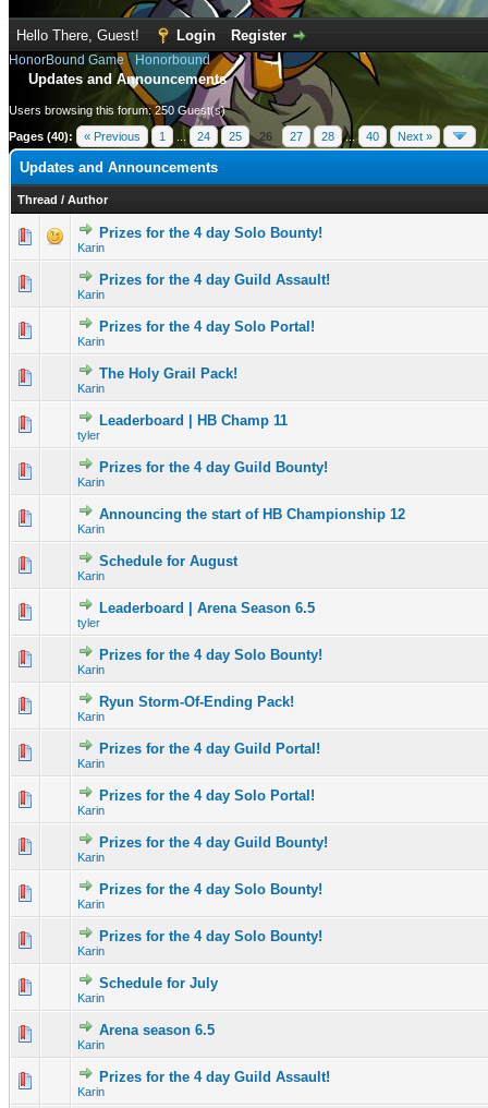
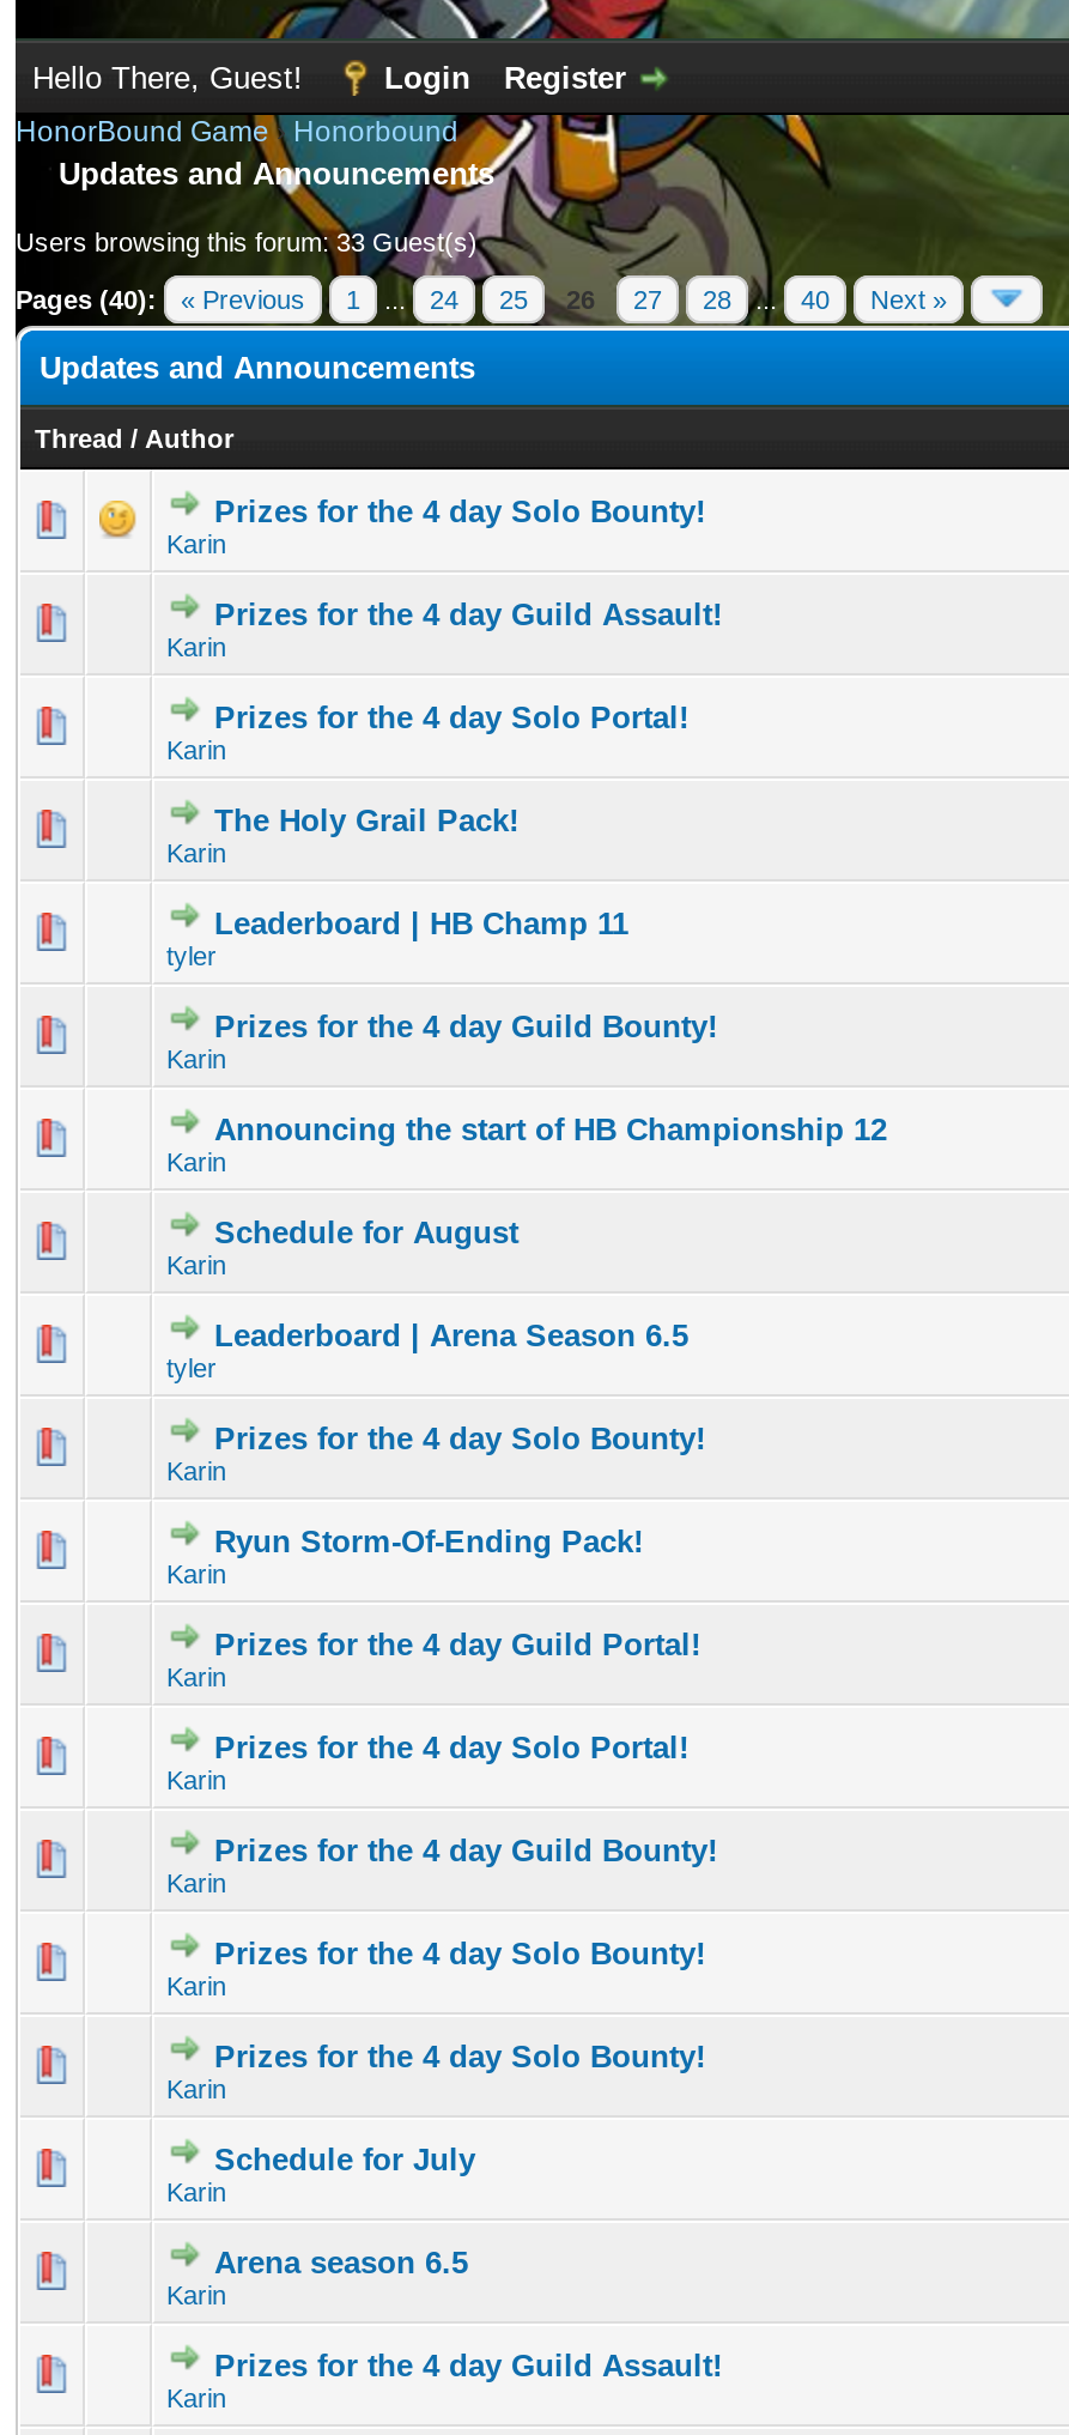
[9,104,225,117] Users browsing this forum: 250 Guest(s) -> [16,228,478,256] Users browsing this forum: 33 Guest(s)

